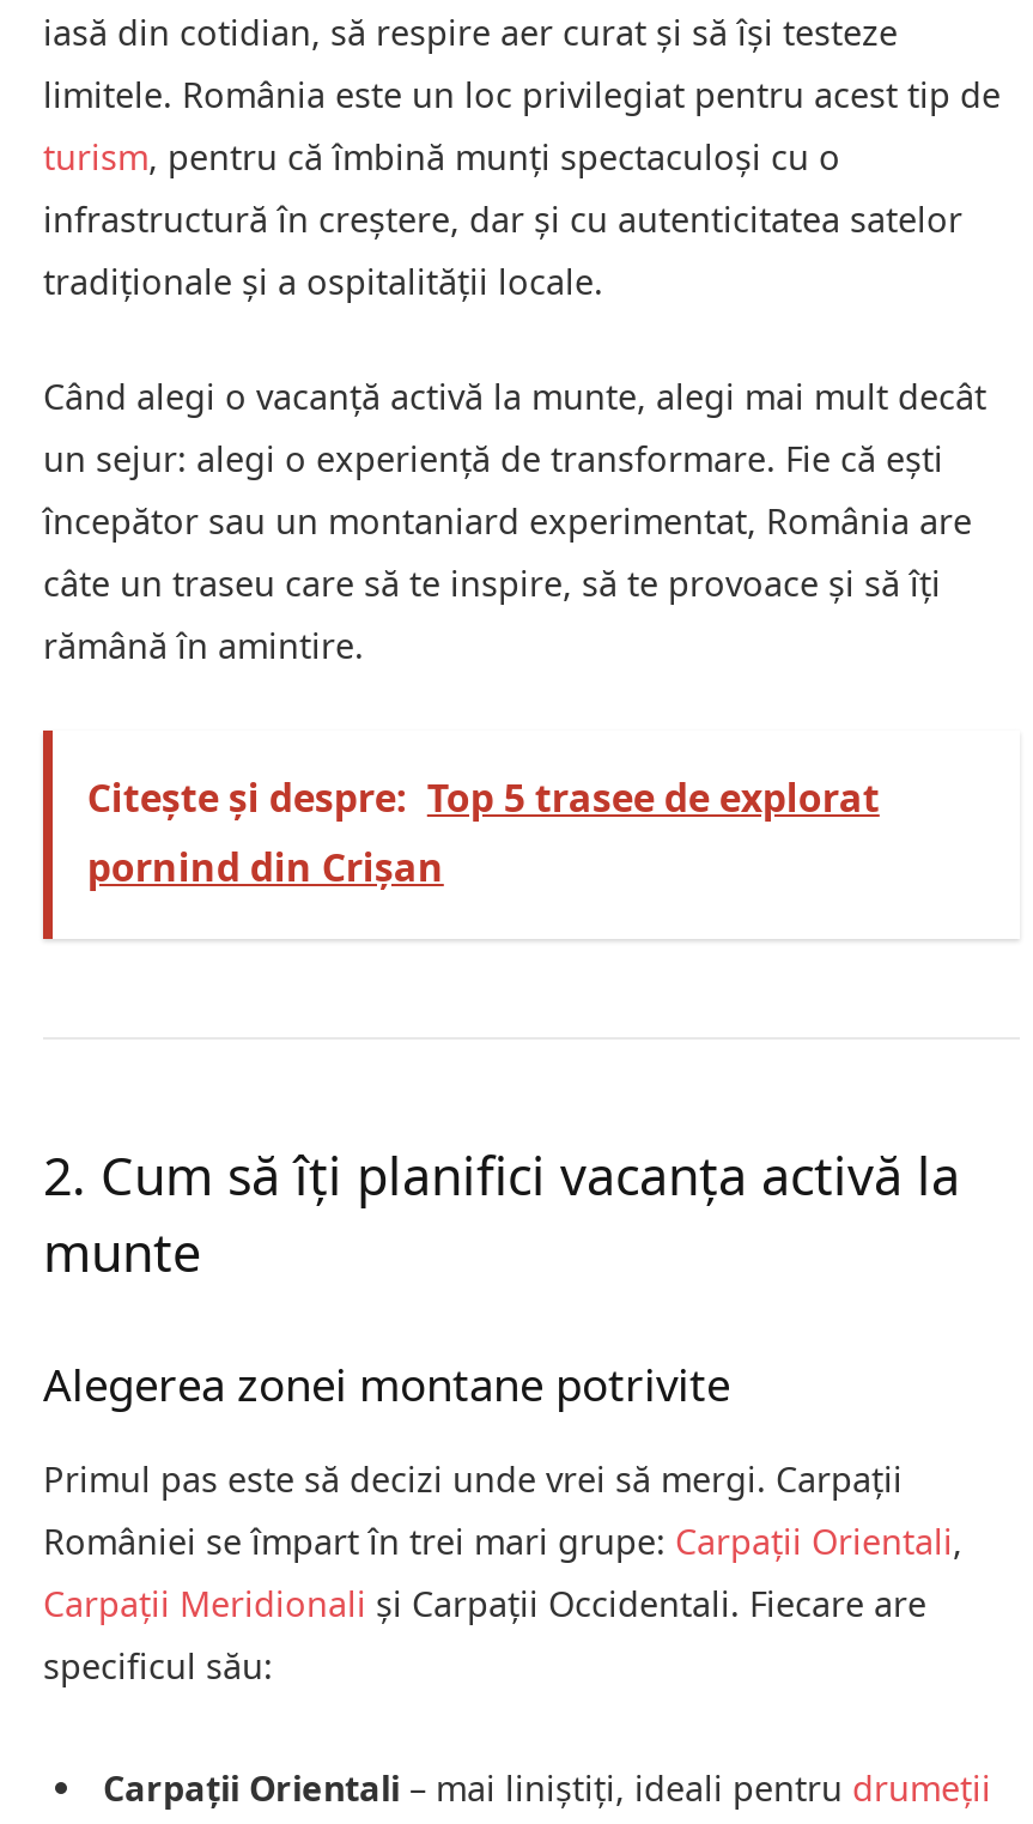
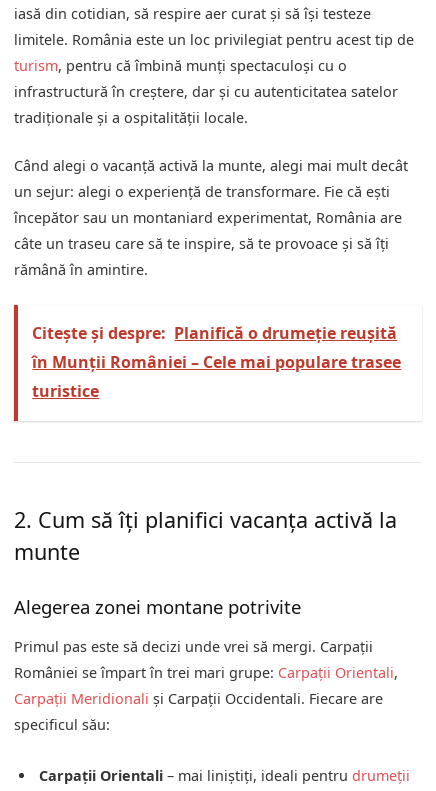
[87,772,880,894] Citește și despre: Top 5 trasee de explorat | pornind din Crișan -> [32,322,401,402] Citește și despre: Planifică o drumeție reușită | în Munții României – Cele mai populare trasee | turistice

